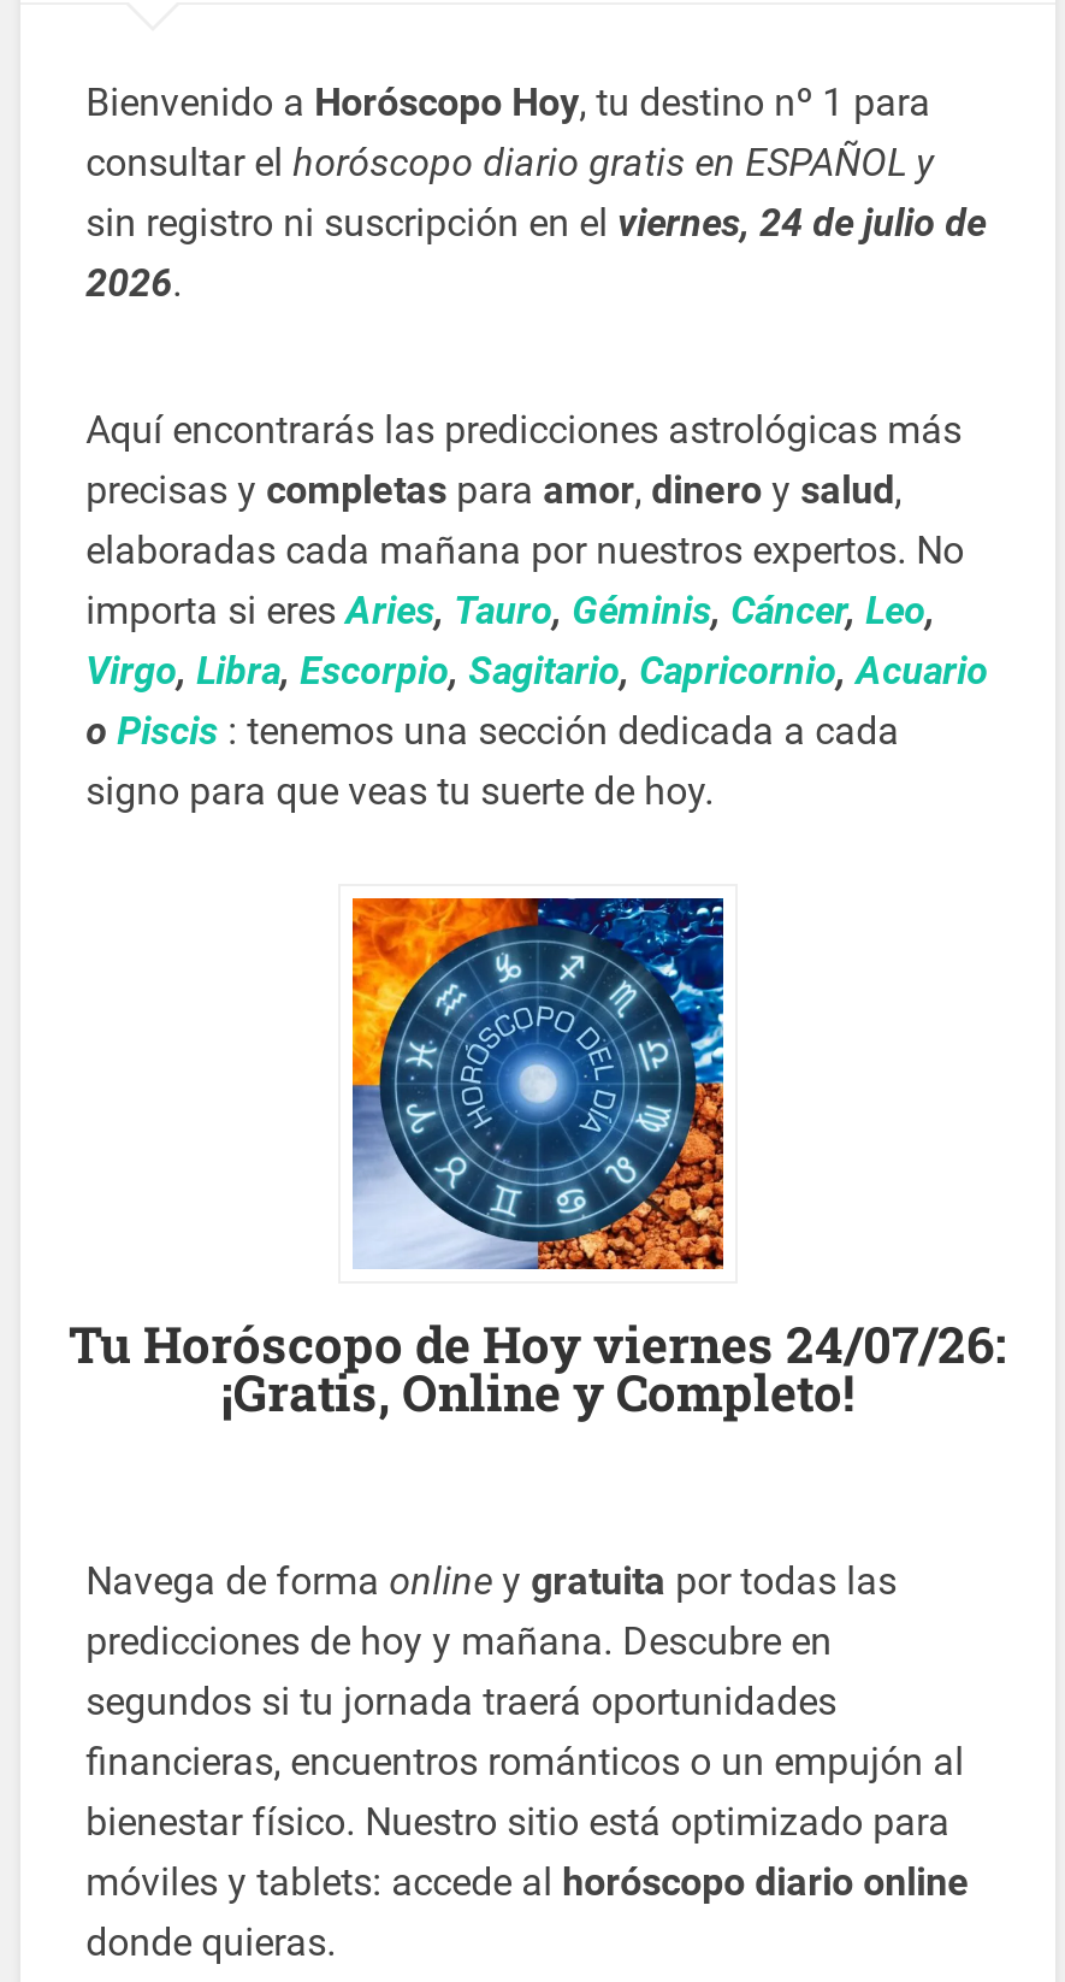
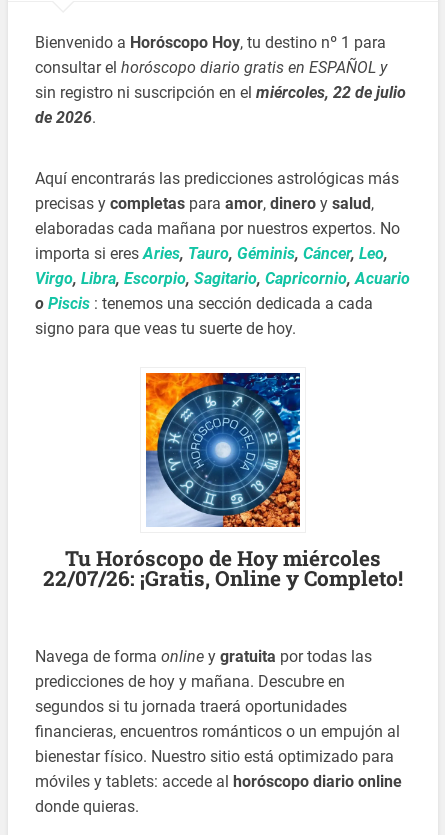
[86,199,986,305] sin registro ni suscripción en el viernes, 24 de julio de | 2026. -> [35,82,406,126] sin registro ni suscripción en el miércoles, 22 de julio | de 2026.
[69,1309,1007,1424] Tu Horóscopo de Hoy viernes 24/07/26: | ¡Gratis, Online y Completo! -> [43,543,403,591] Tu Horóscopo de Hoy miércoles | 22/07/26: ¡Gratis, Online y Completo!

